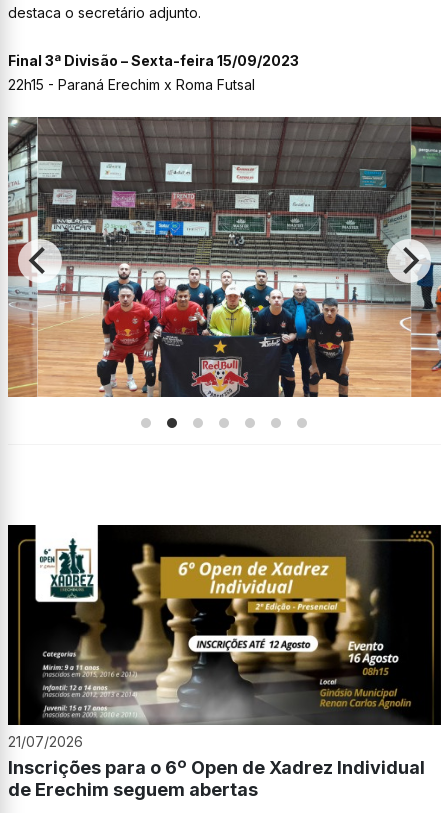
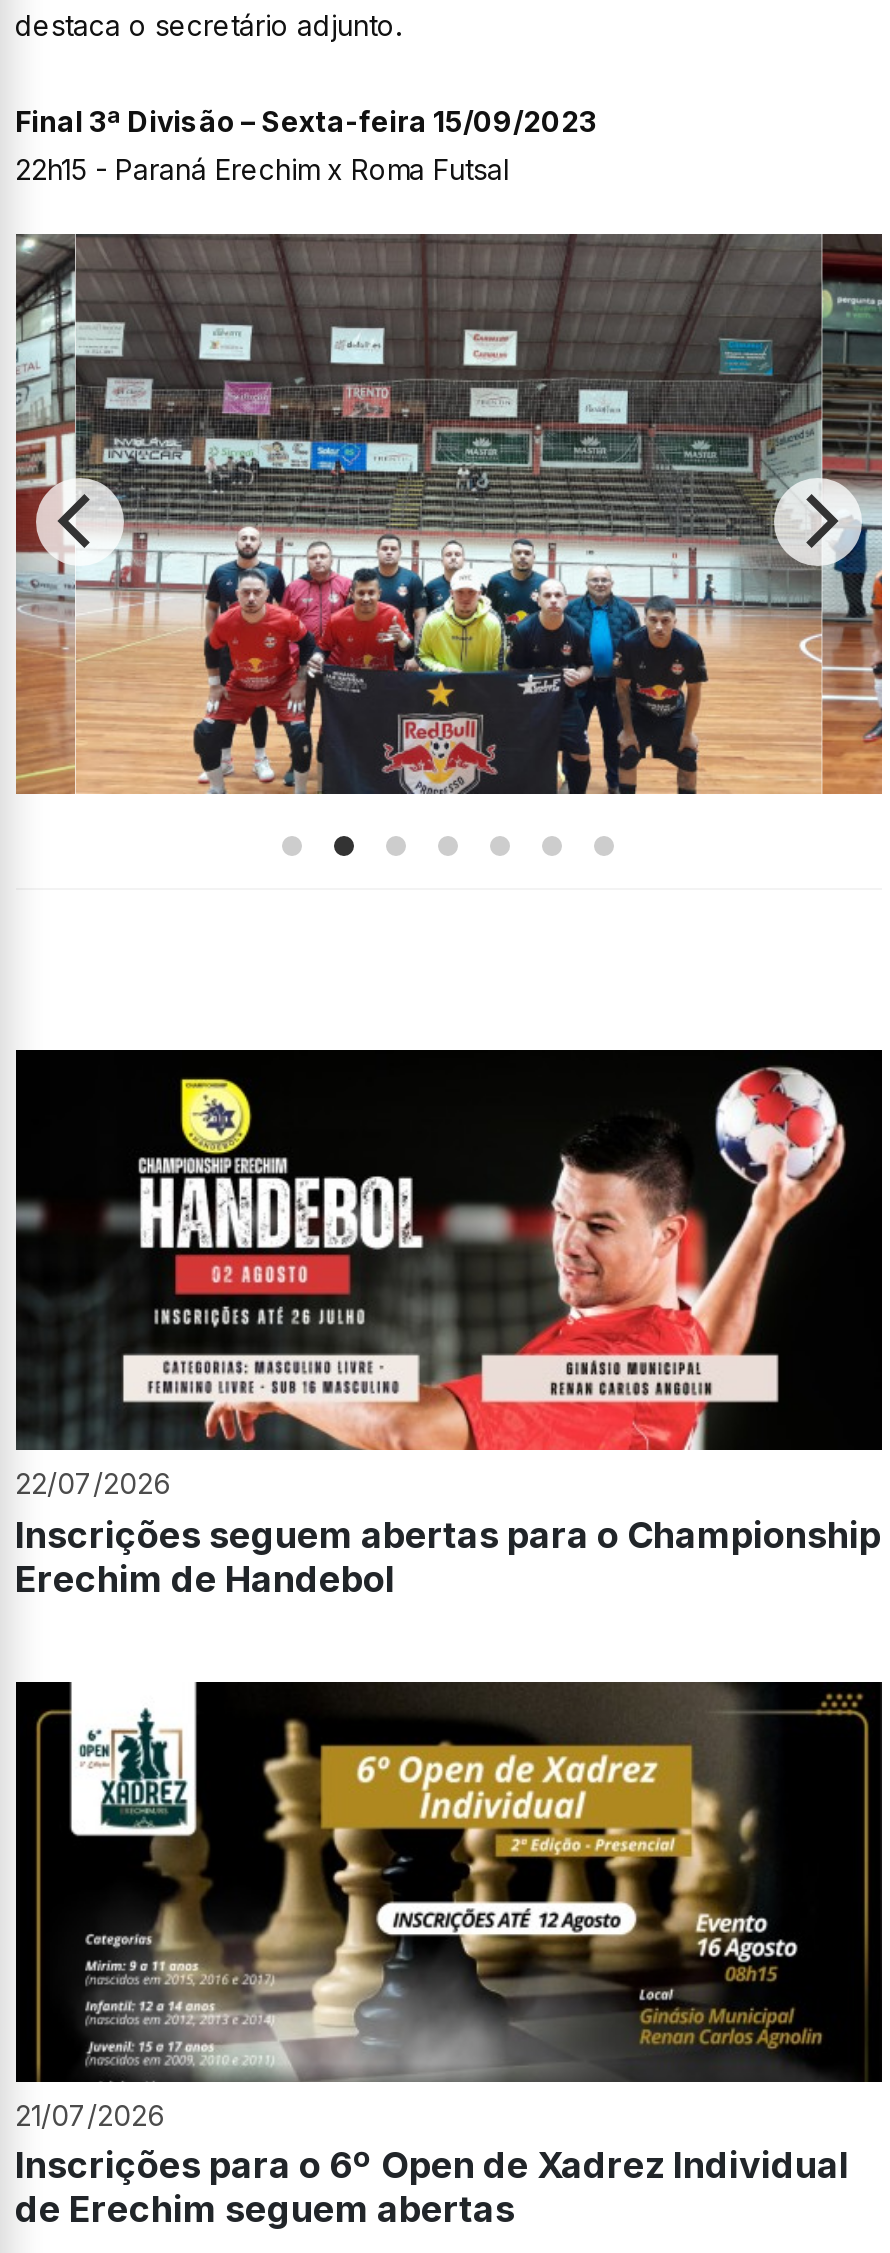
none -> [15,1048,881,1599] [image] | 22/07/2026 | Inscrições seguem abertas para o Championship | Erechim de Handebol

